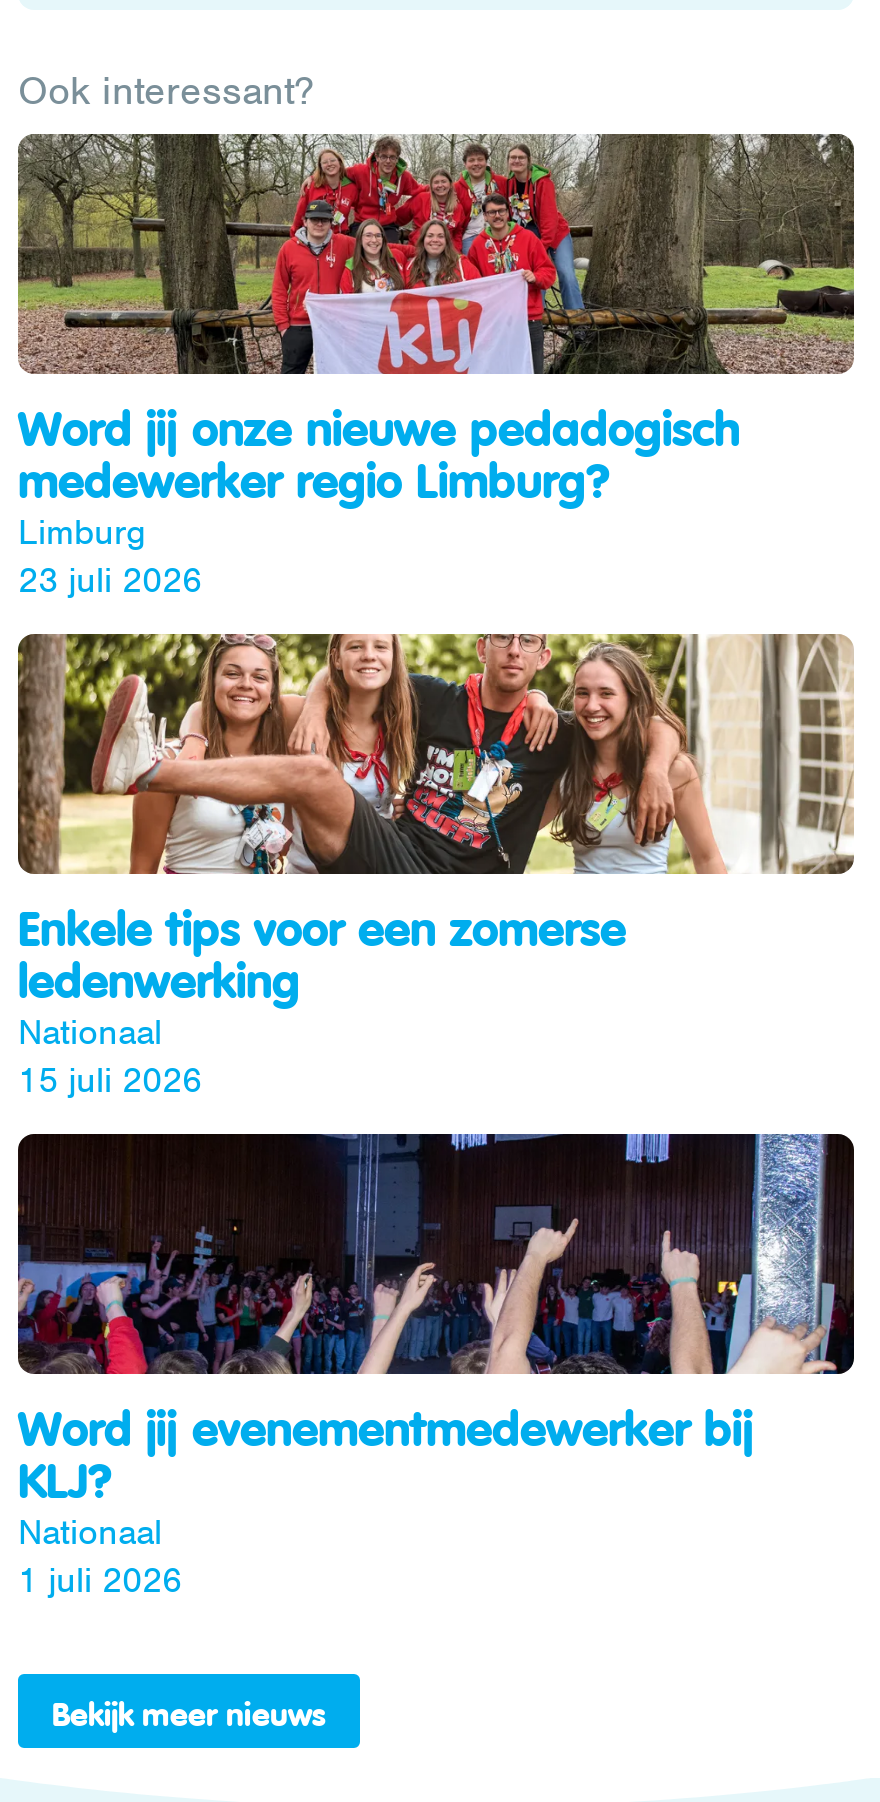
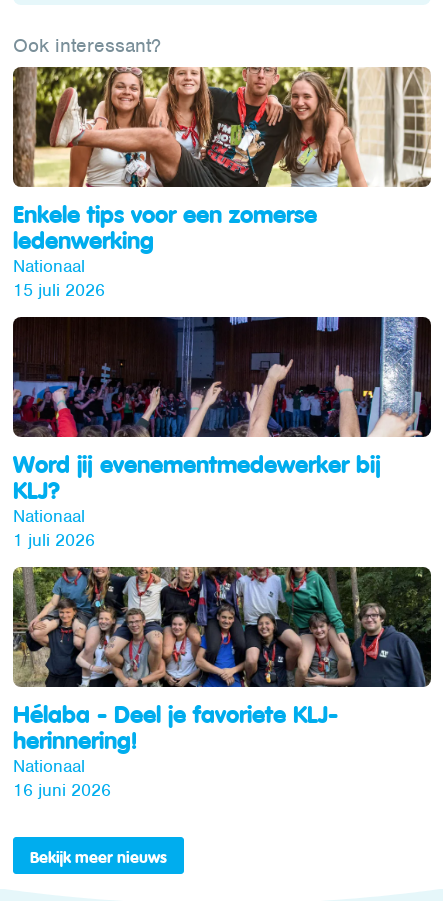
[16,132,856,602] [image] | Word jij onze nieuwe pedadogisch | medewerker regio Limburg? | Limburg | 23 juli 2026 -> none
moved [14,630,856,1602] -> [11,65,432,551]: [image] | Enkele tips voor een zomerse | ledenwerking | ... | Nationaal | 1 juli 2026
none -> [12,566,431,801] [image] | Hélaba - Deel je favoriete KLJ- | herinnering! | Nationaal | 16 juni 2026

